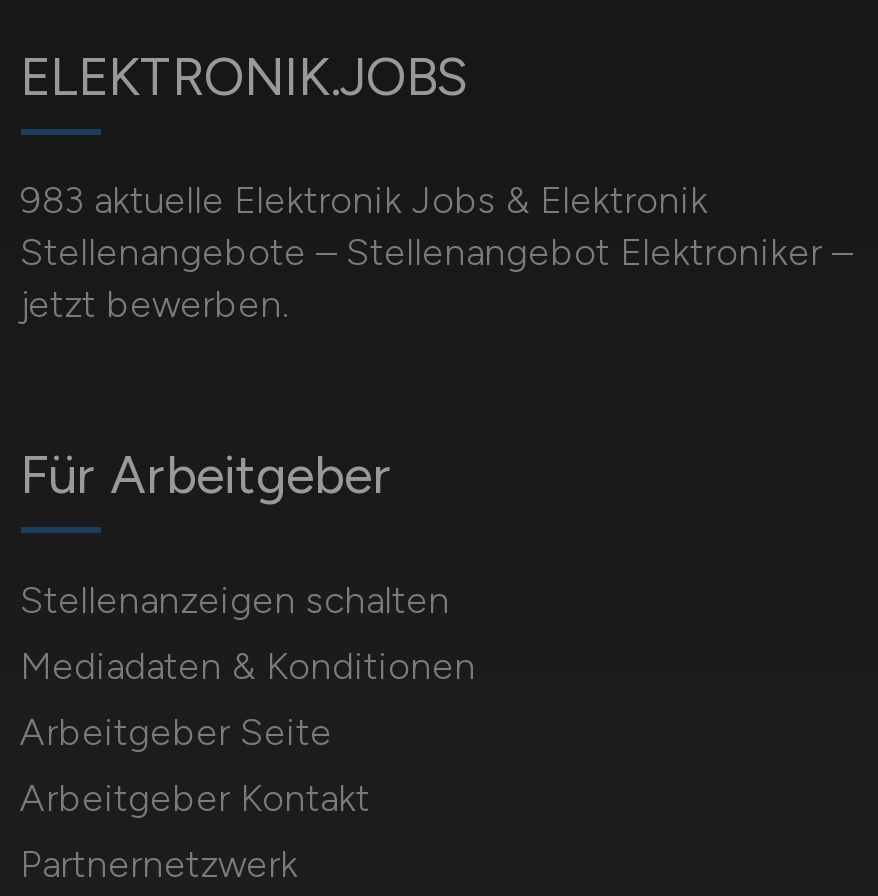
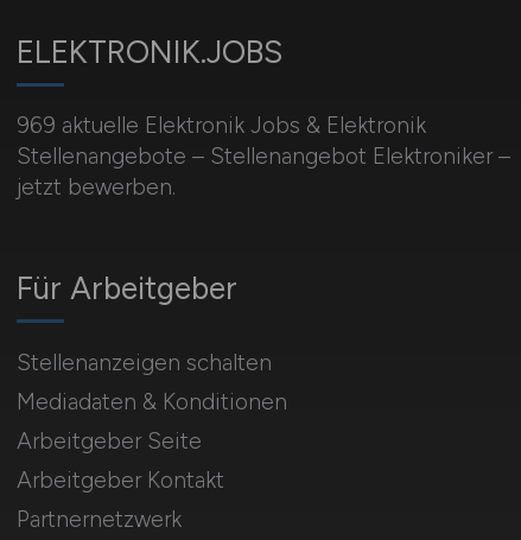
[20,176,708,222] 983 aktuelle Elektronik Jobs & Elektronik -> [16,111,425,138] 969 aktuelle Elektronik Jobs & Elektronik

